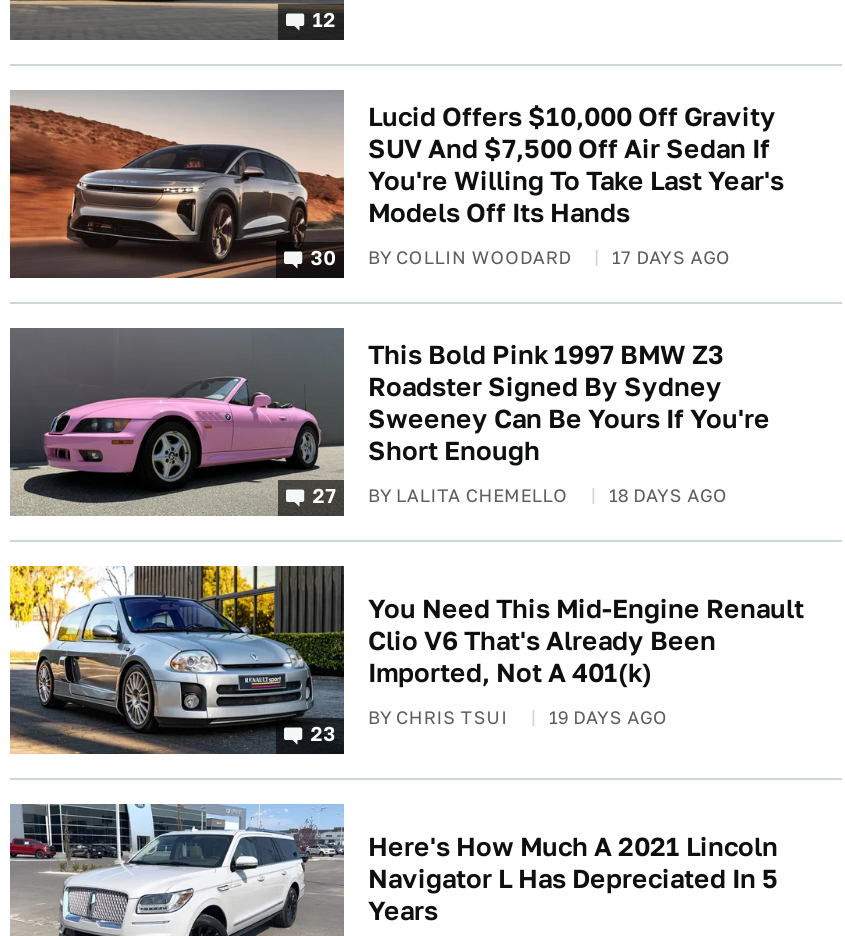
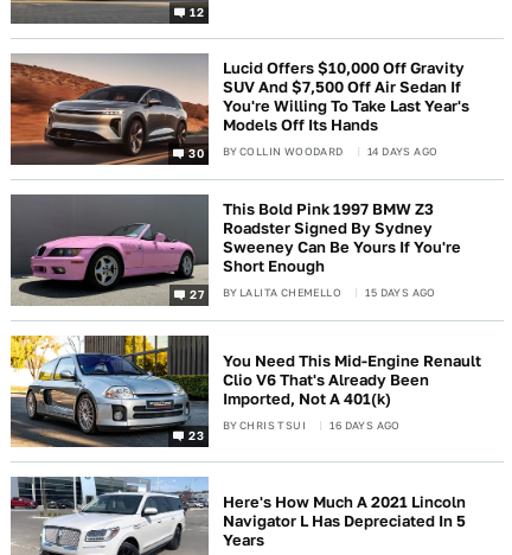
[310,245,731,269] 30 BY COLLIN WOODARD 17 DAYS AGO -> [189,145,438,160] 30 BY COLLIN WOODARD 14 DAYS AGO
[312,483,728,507] 27 BY LALITA CHEMELLO 18 DAYS AGO -> [190,286,436,301] 27 BY LALITA CHEMELLO 15 DAYS AGO
[368,705,668,727] BY CHRIS TSUI 19 DAYS AGO -> [223,418,400,431] BY CHRIS TSUI 16 DAYS AGO

